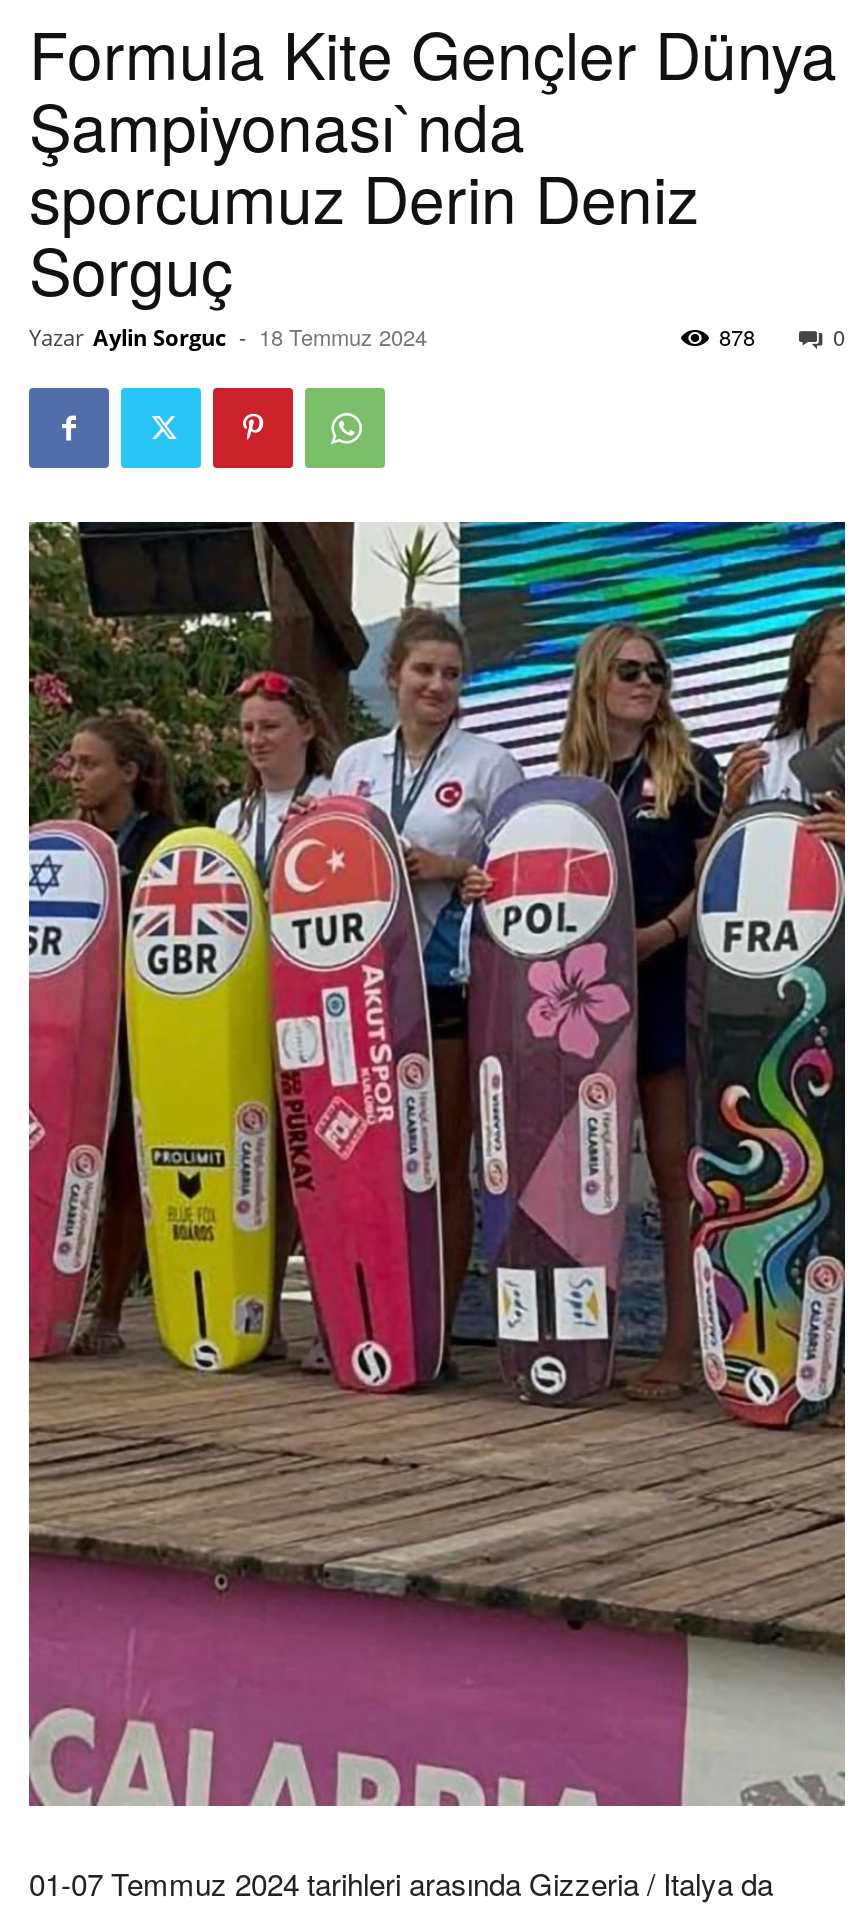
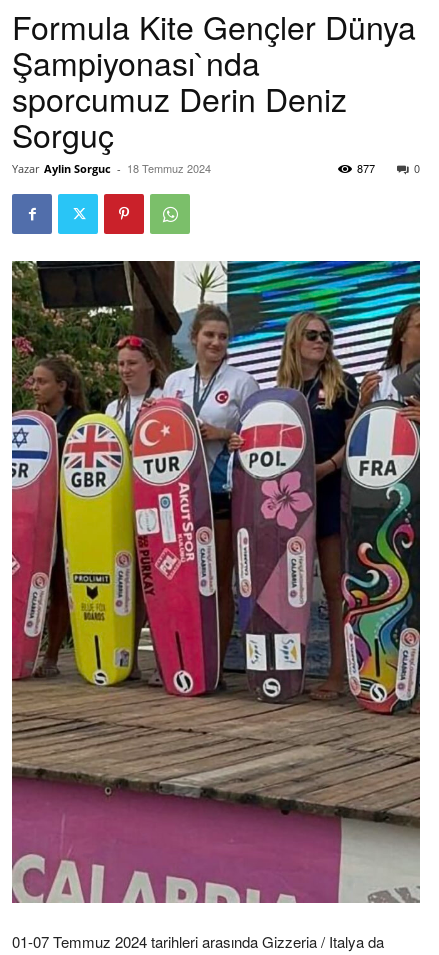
[719,320,755,352] 878 -> [357,160,375,176] 877

